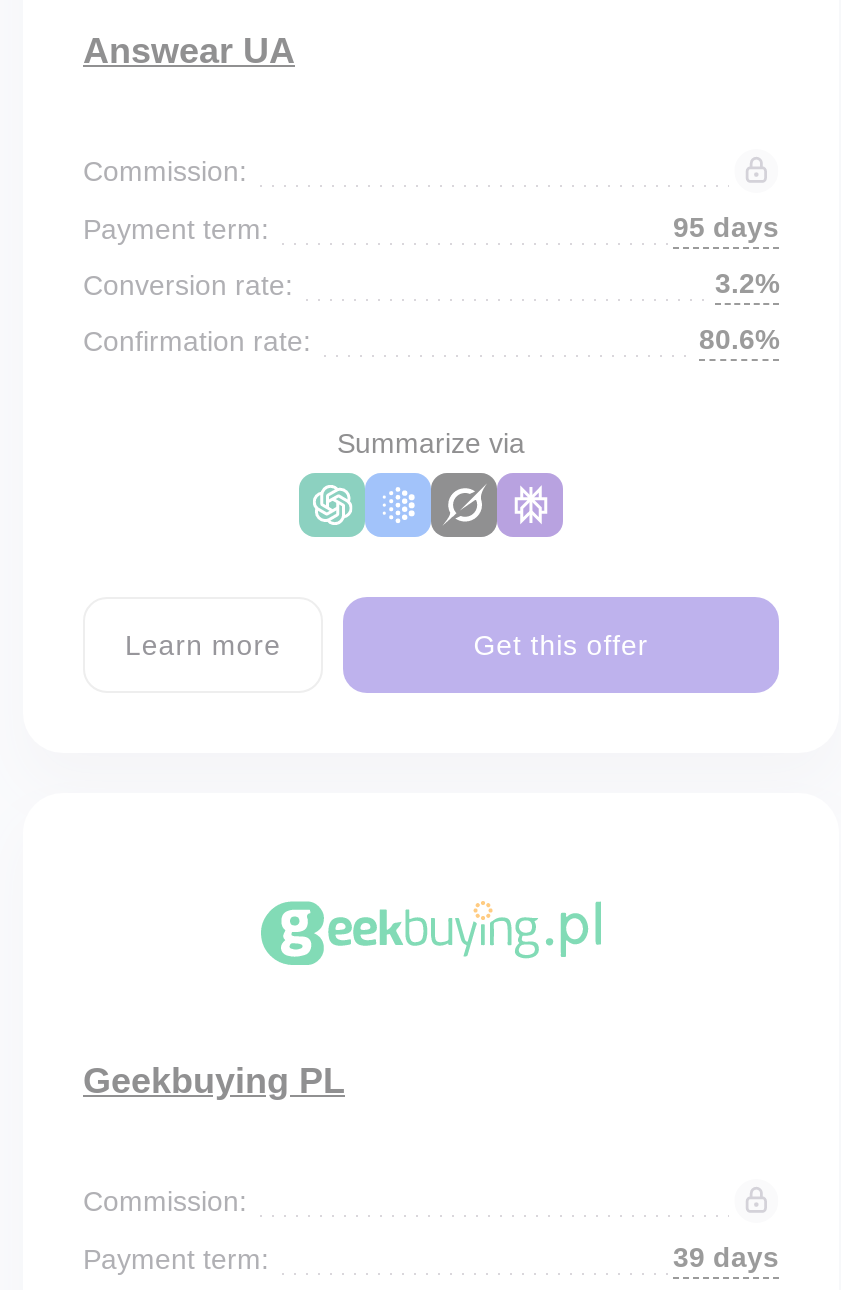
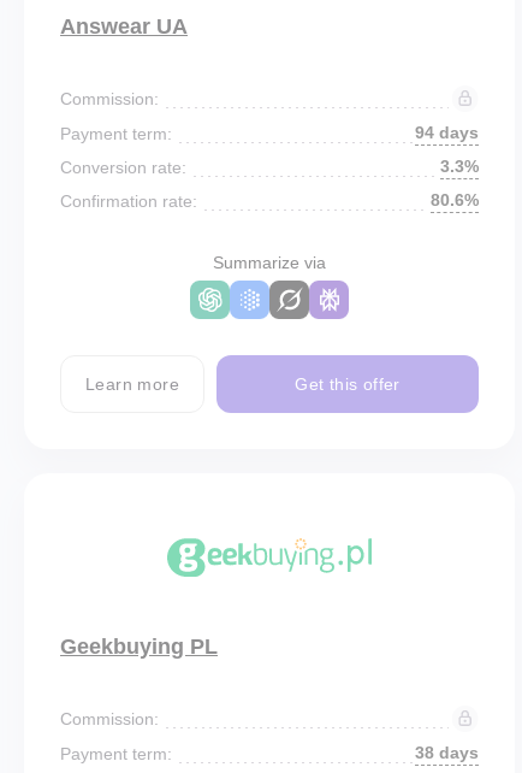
[673,211,779,243] 95 days -> [415,123,479,142] 94 days
[715,267,779,299] 3.2% -> [440,157,479,176] 3.3%
[673,1241,779,1273] 39 days -> [415,743,479,762] 38 days

